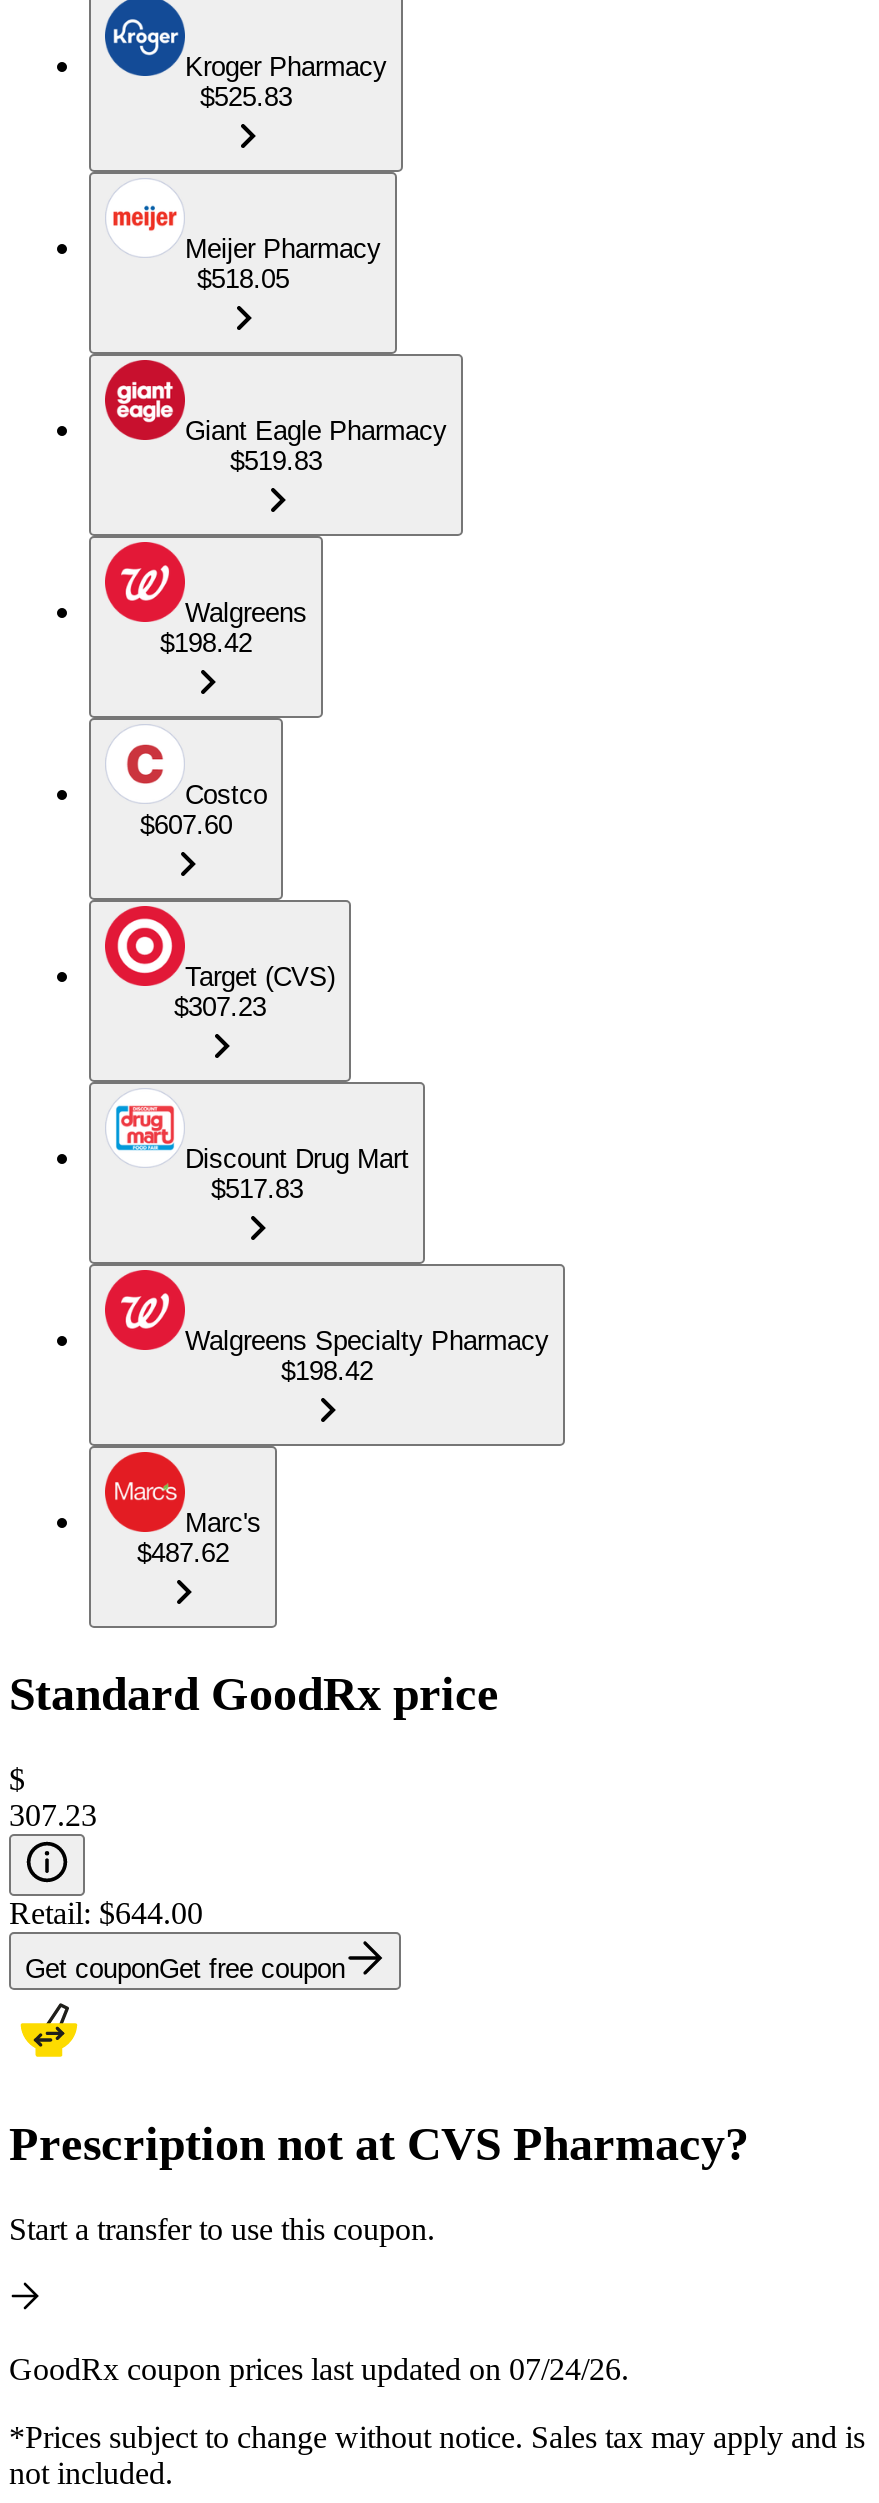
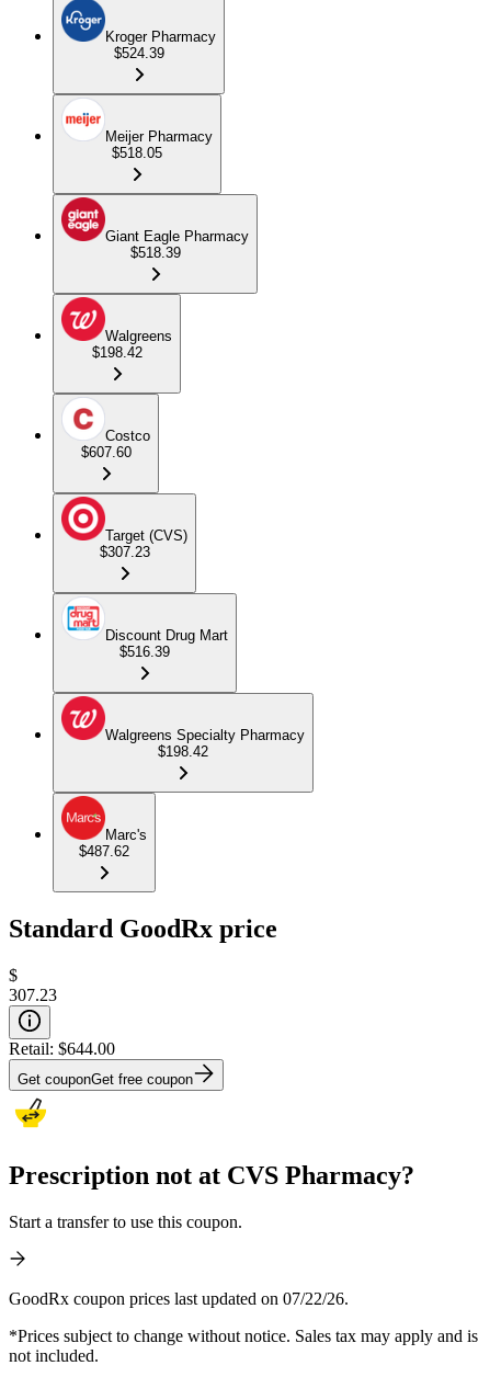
[200,82,292,112] $525.83 -> [113,45,164,62] $524.39
[230,446,322,476] $519.83 -> [130,245,180,261] $518.39
[211,1174,303,1204] $517.83 -> [119,644,170,660] $516.39
[9,2352,629,2386] GoodRx coupon prices last updated on 07/24/26. -> [9,1289,349,1308] GoodRx coupon prices last updated on 07/22/26.

